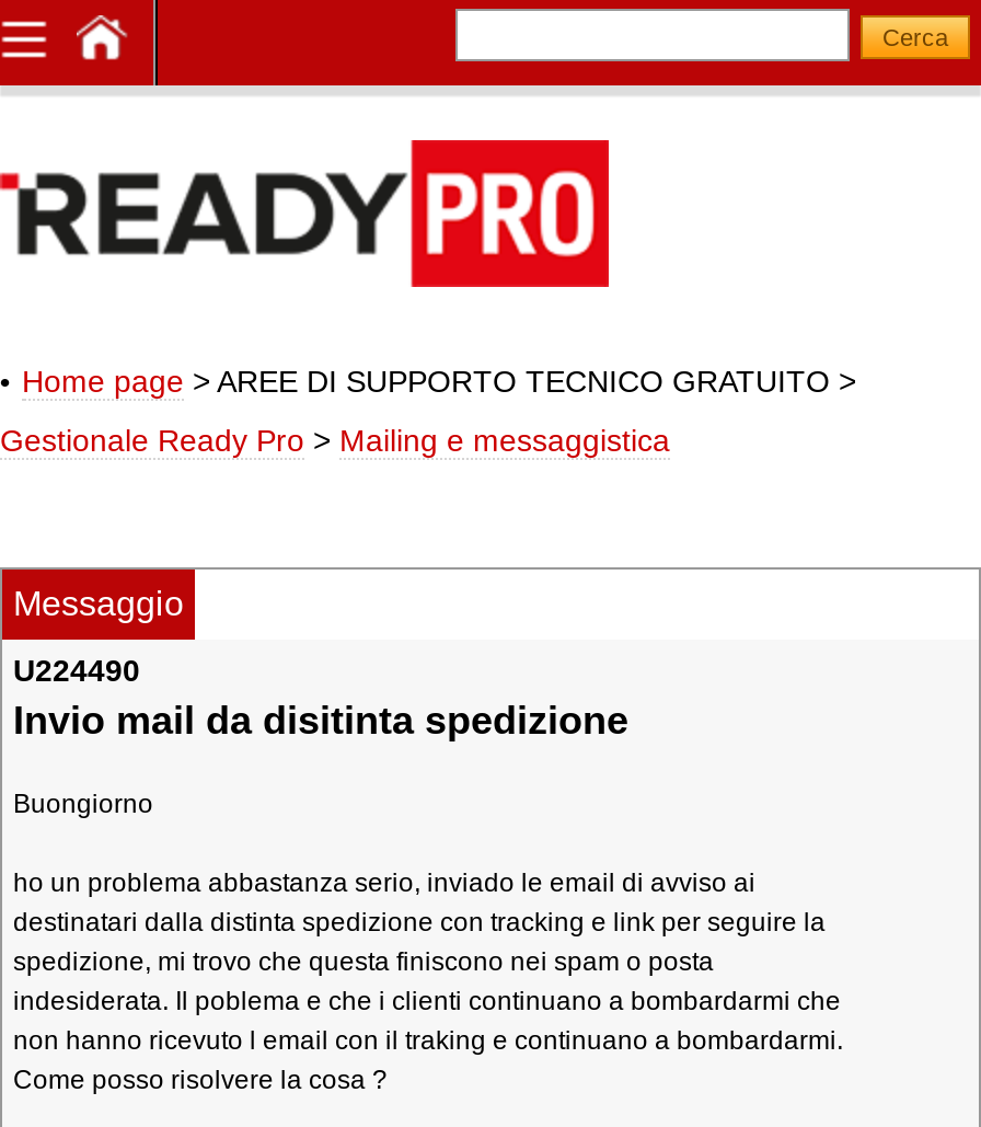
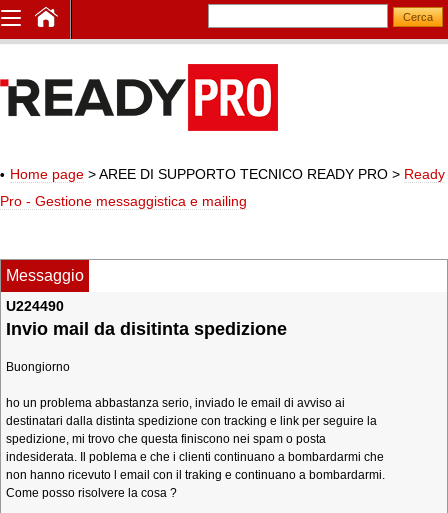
[22,364,856,399] Home page > AREE DI SUPPORTO TECNICO GRATUITO > -> [10,166,445,182] Home page > AREE DI SUPPORTO TECNICO READY PRO > Ready
[0,423,670,458] Gestionale Ready Pro > Mailing e messaggistica -> [0,193,247,209] Pro - Gestione messaggistica e mailing

